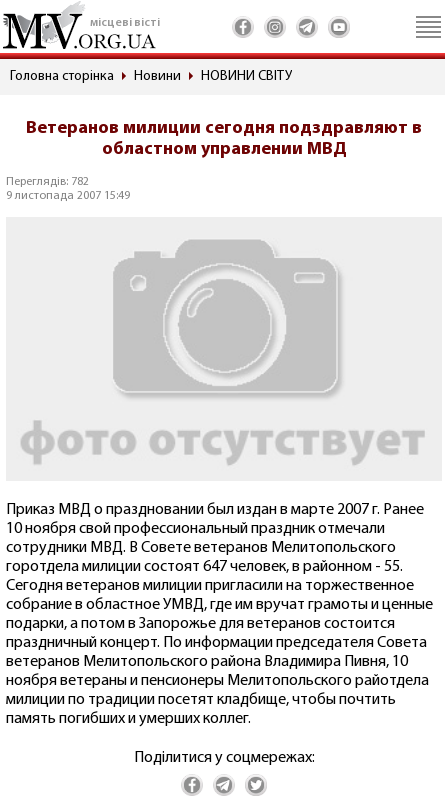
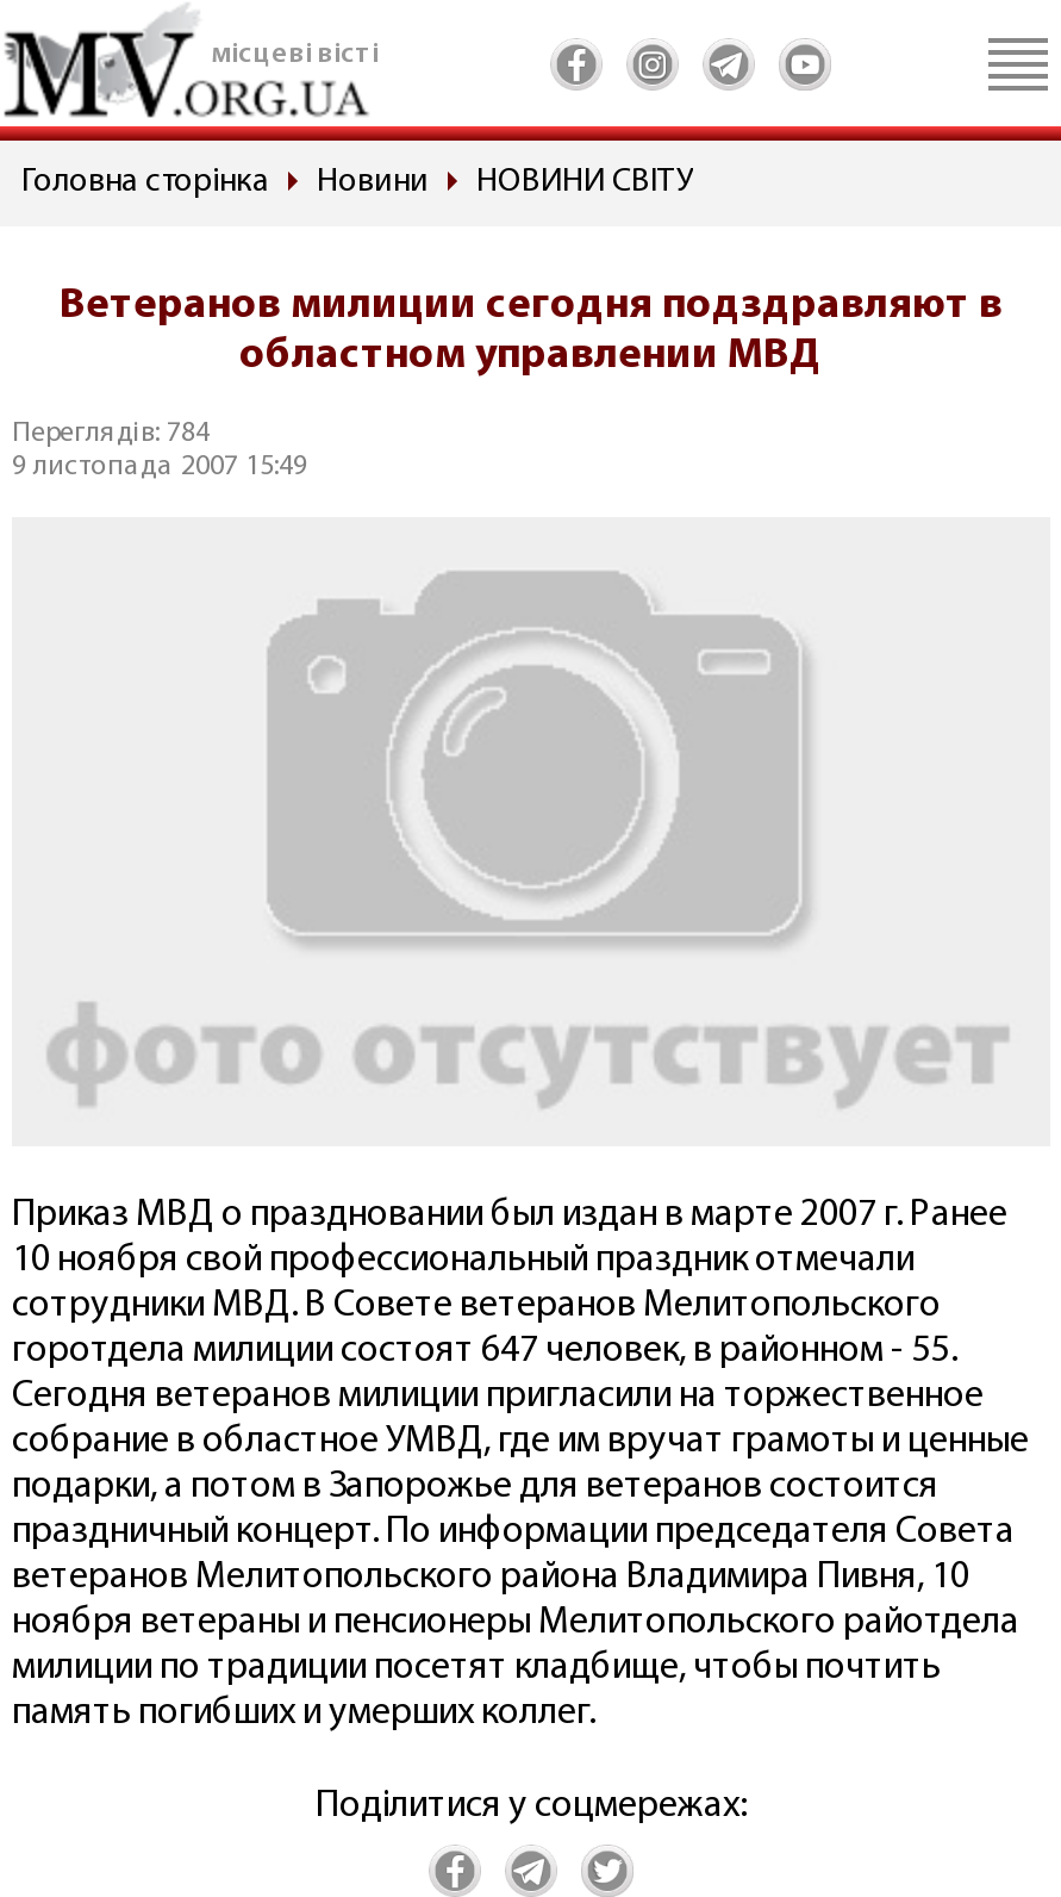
[6,176,89,188] Переглядів: 782 -> [12,419,210,448] Переглядів: 784

